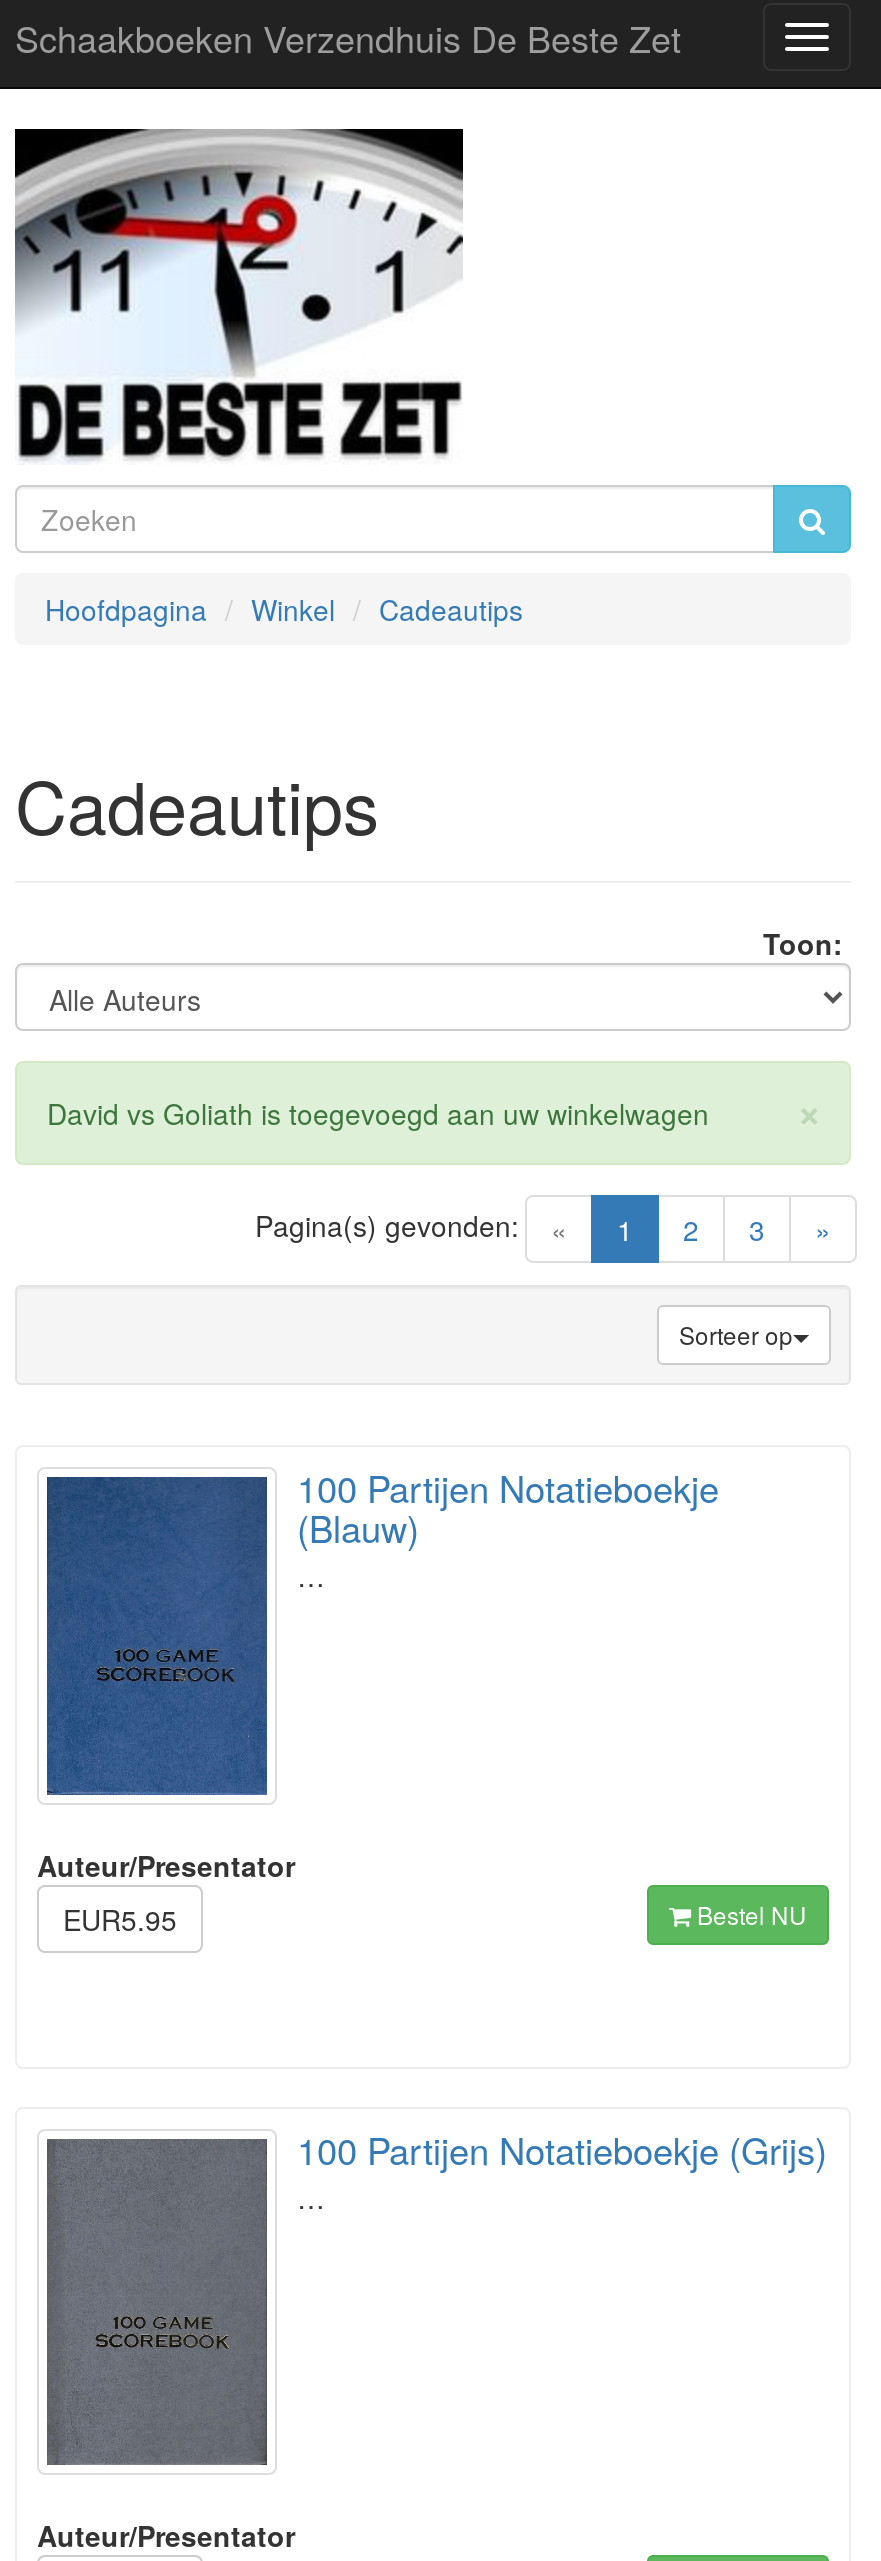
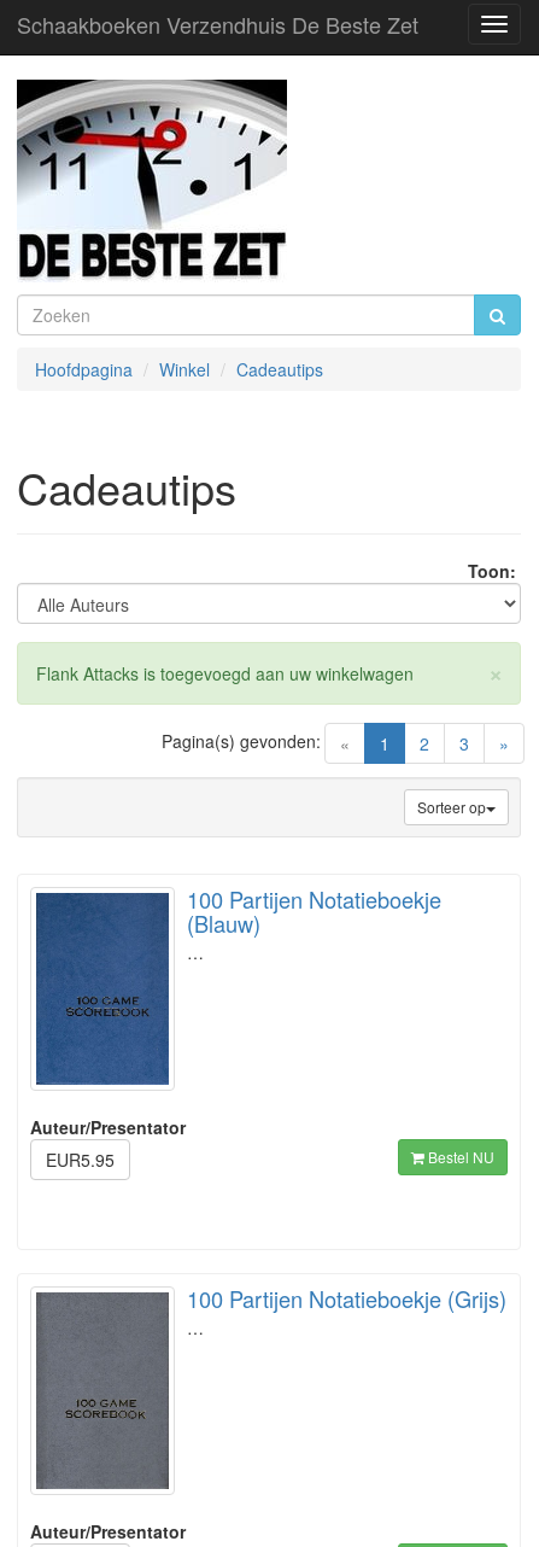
[47,1093,709,1133] David vs Goliath is toegevoegd aan uw winkelwagen -> [36,661,414,685] Flank Attacks is toegevoegd aan uw winkelwagen

